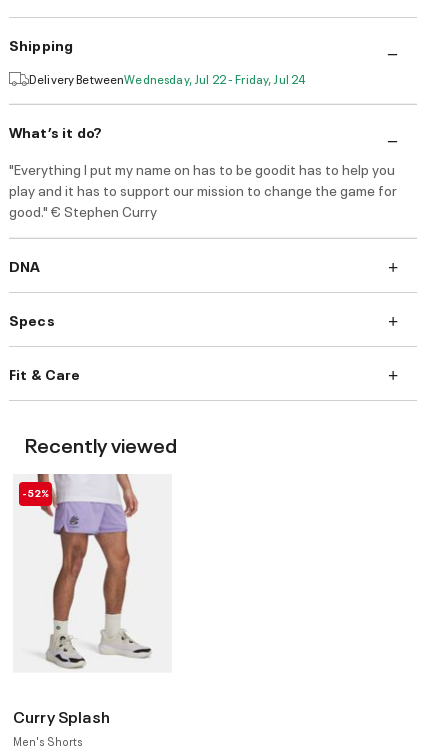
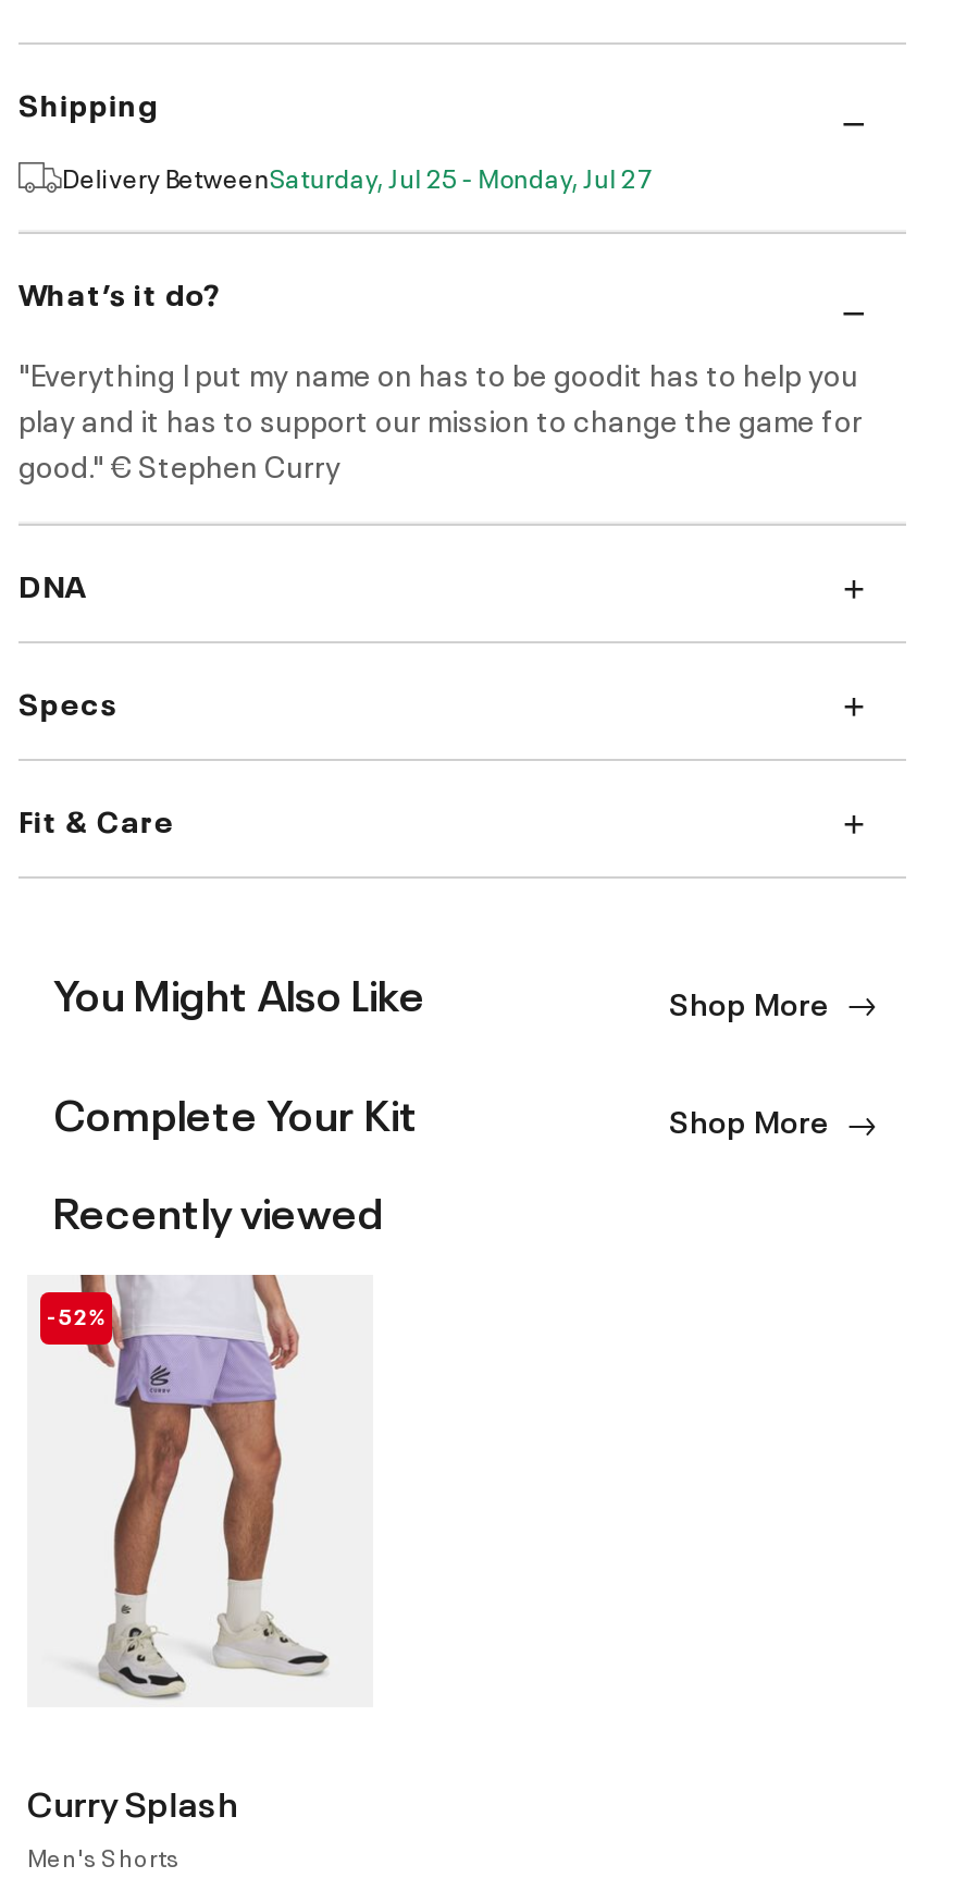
[29,70,305,87] Delivery BetweenWednesday, Jul 22 - Friday, Jul 24 -> [62,157,652,194] Delivery BetweenSaturday, Jul 25 - Monday, Jul 27
none -> [53,962,834,1141] You Might Also Like | Shop More | Complete Your Kit | Shop More

